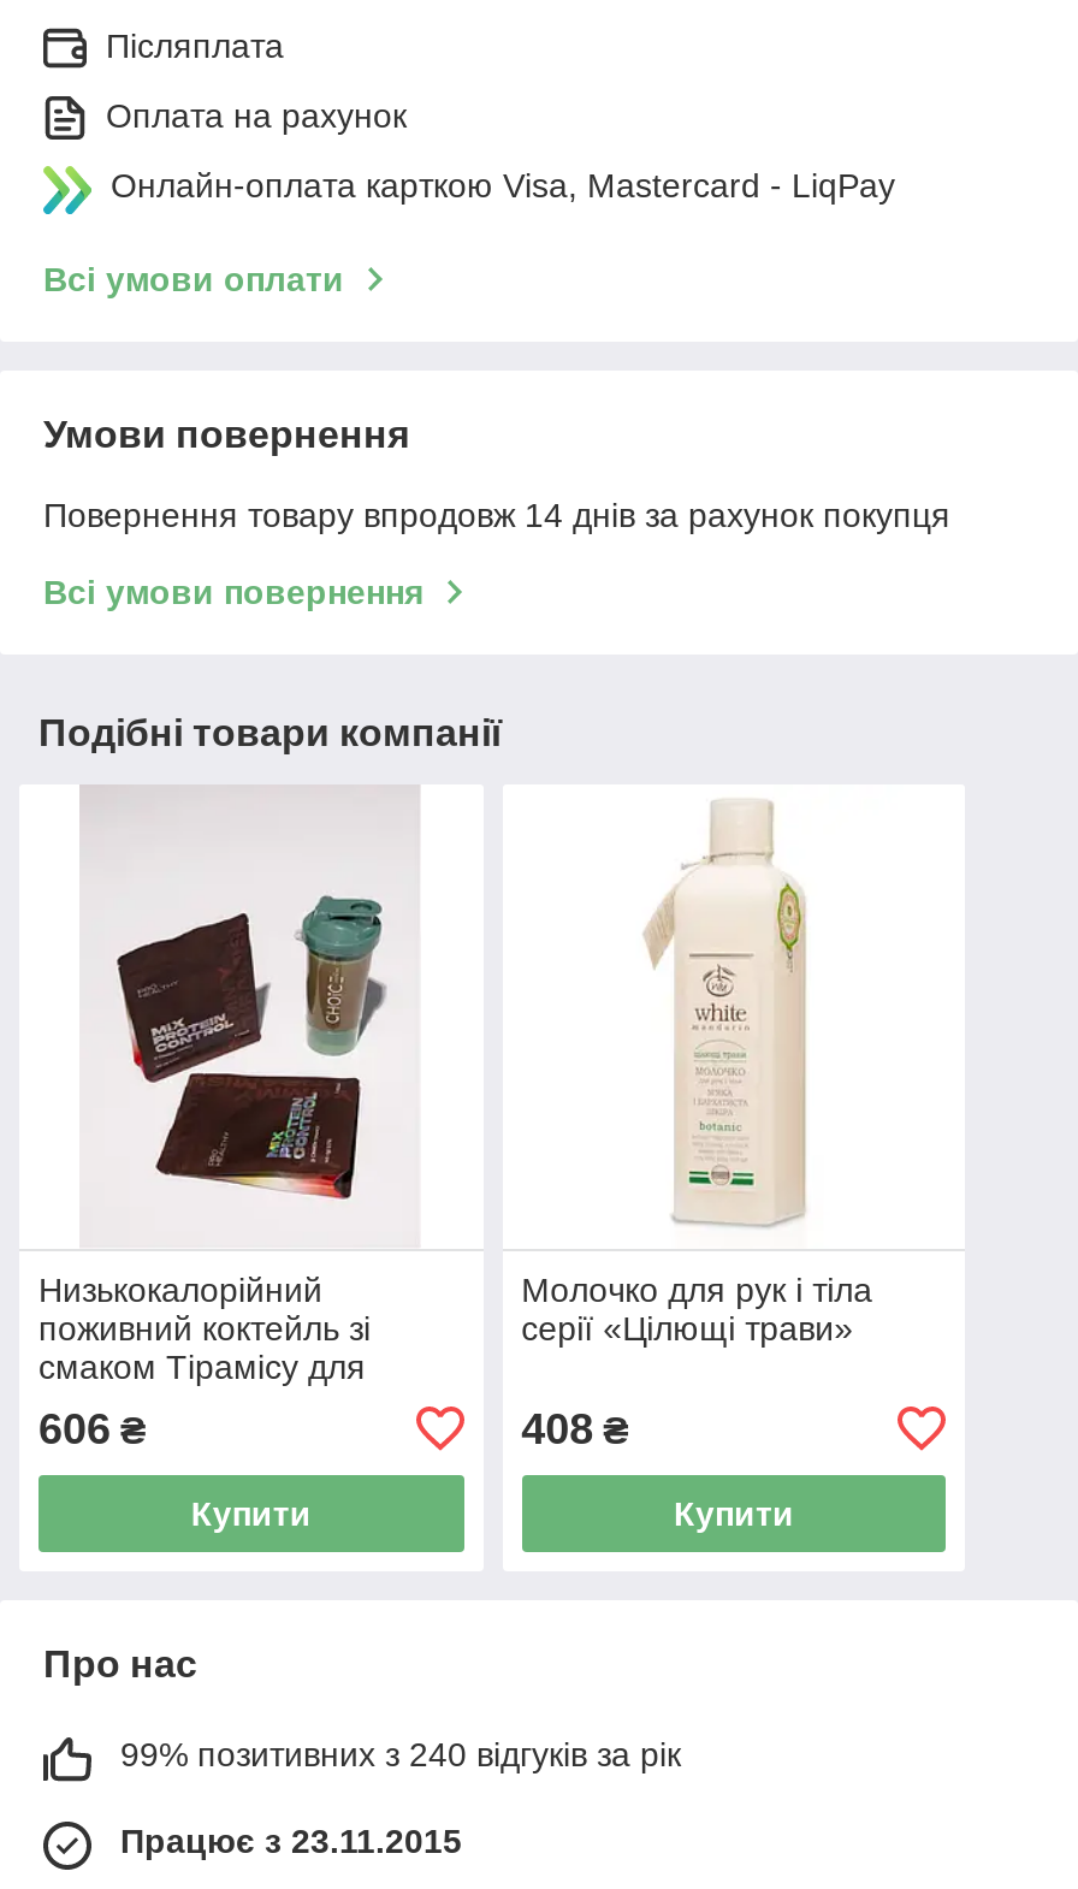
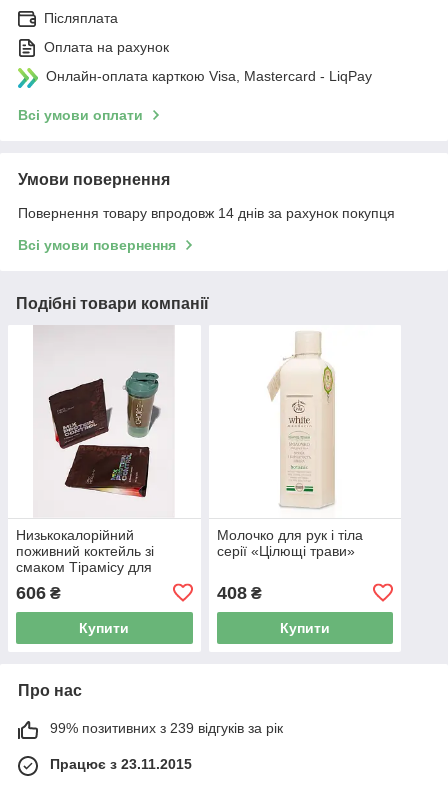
[120,1735,681,1773] 99% позитивних з 240 відгуків за рік -> [50,720,283,736] 99% позитивних з 239 відгуків за рік

